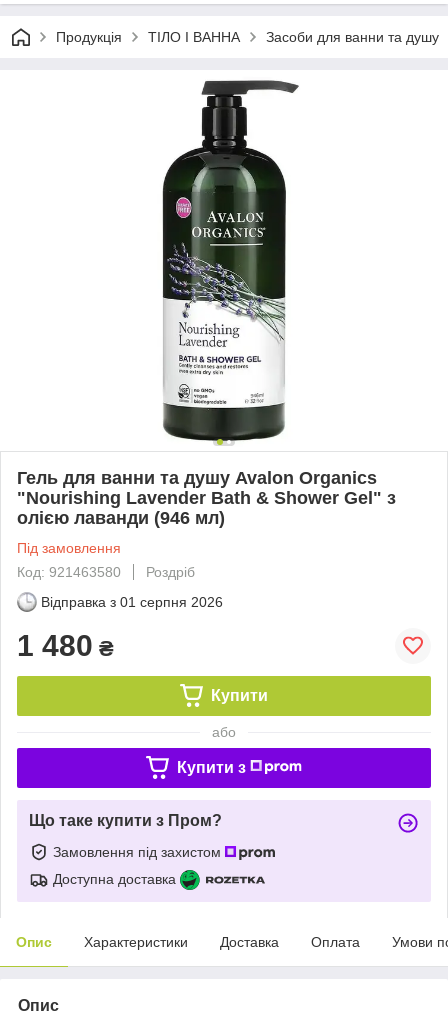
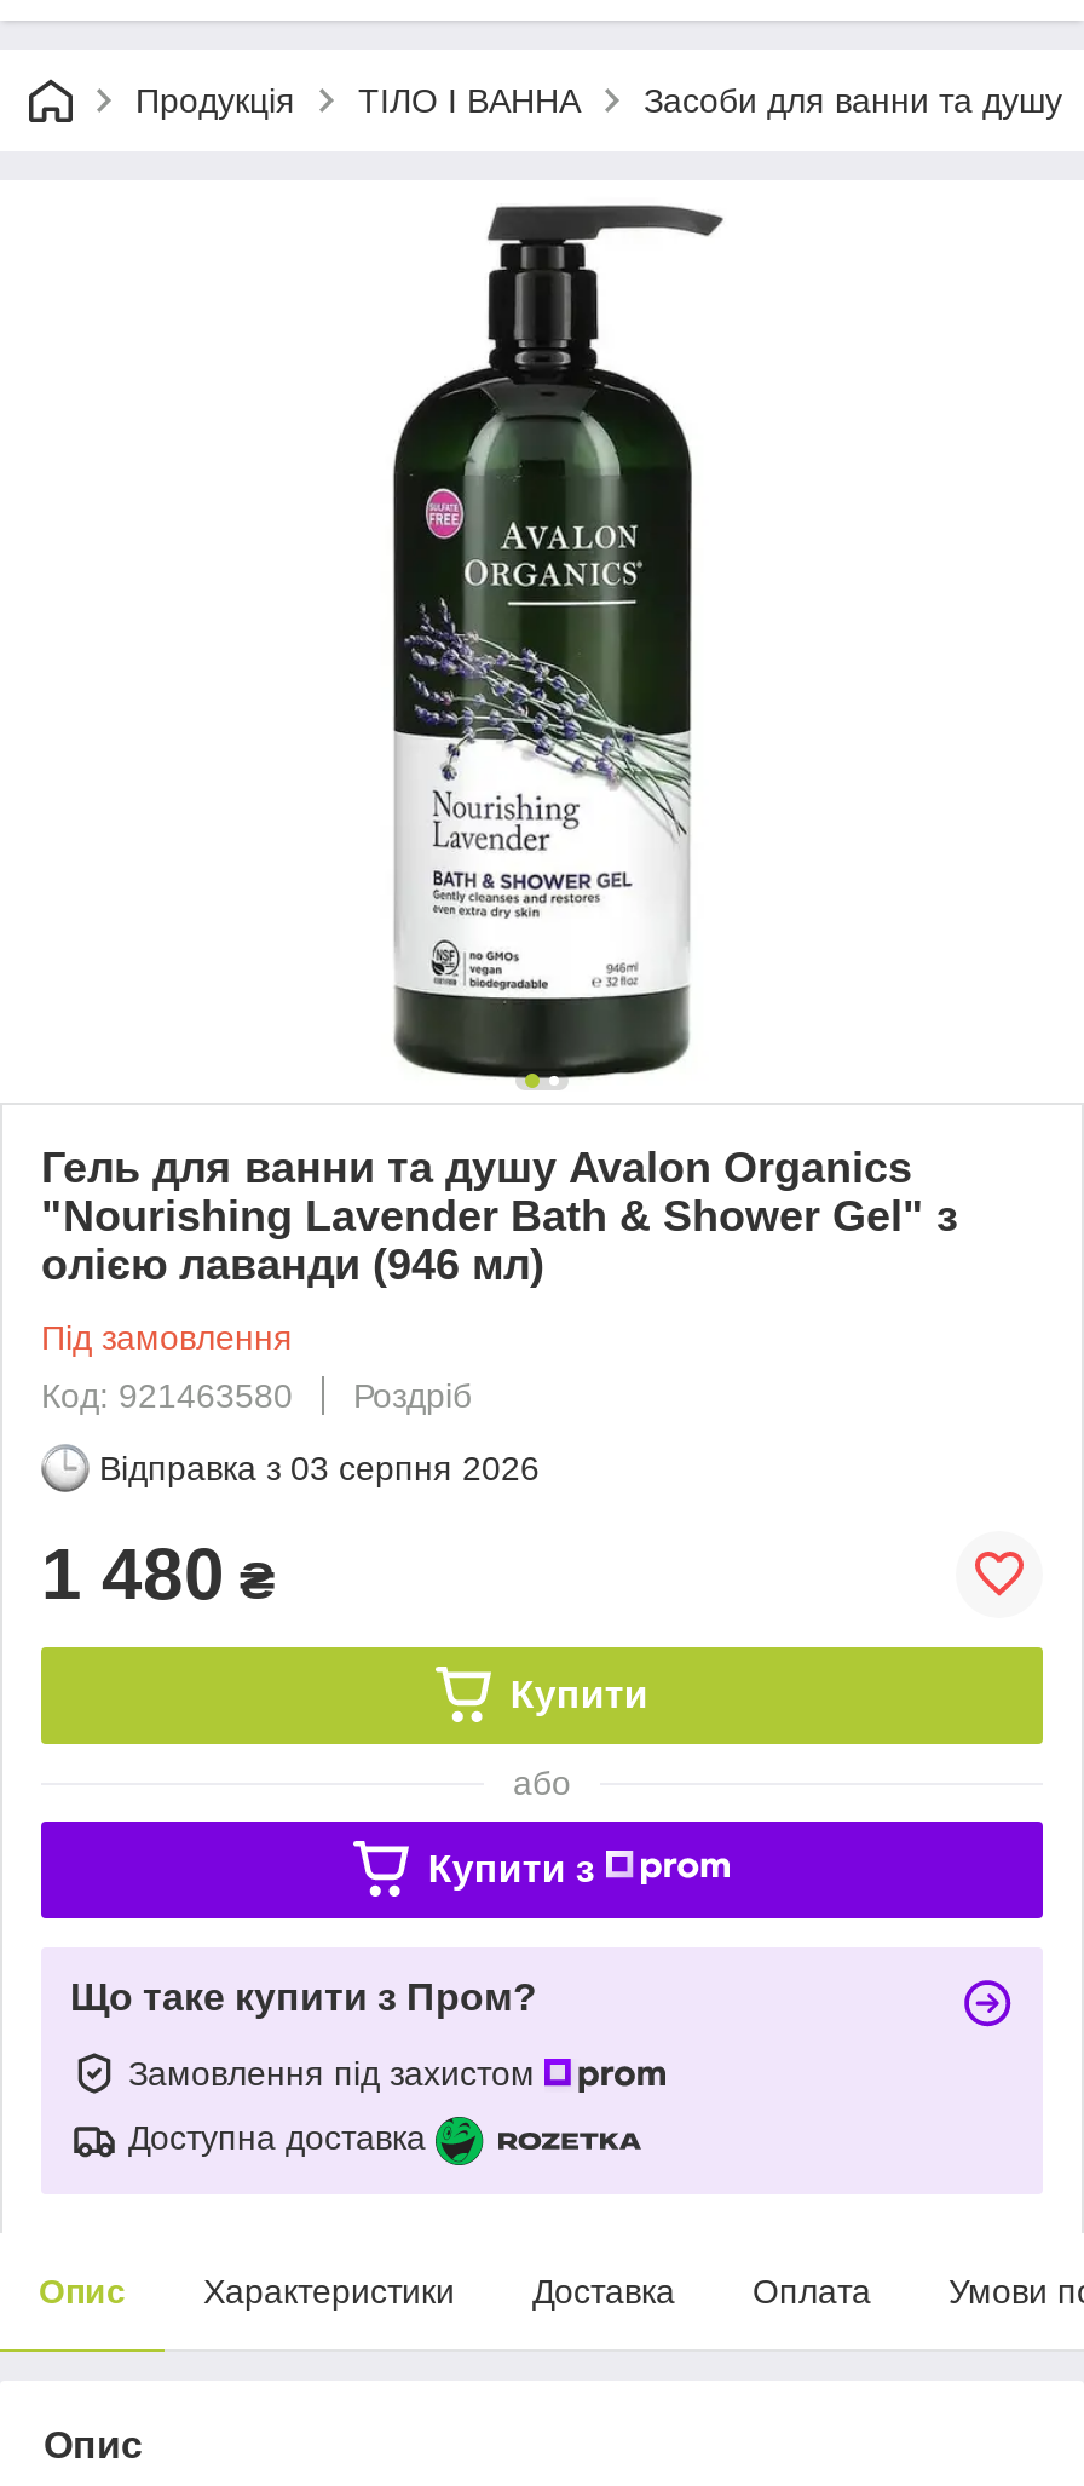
[41,594,223,610] Відправка з 01 серпня 2026 -> [99,1448,540,1487] Відправка з 03 серпня 2026

